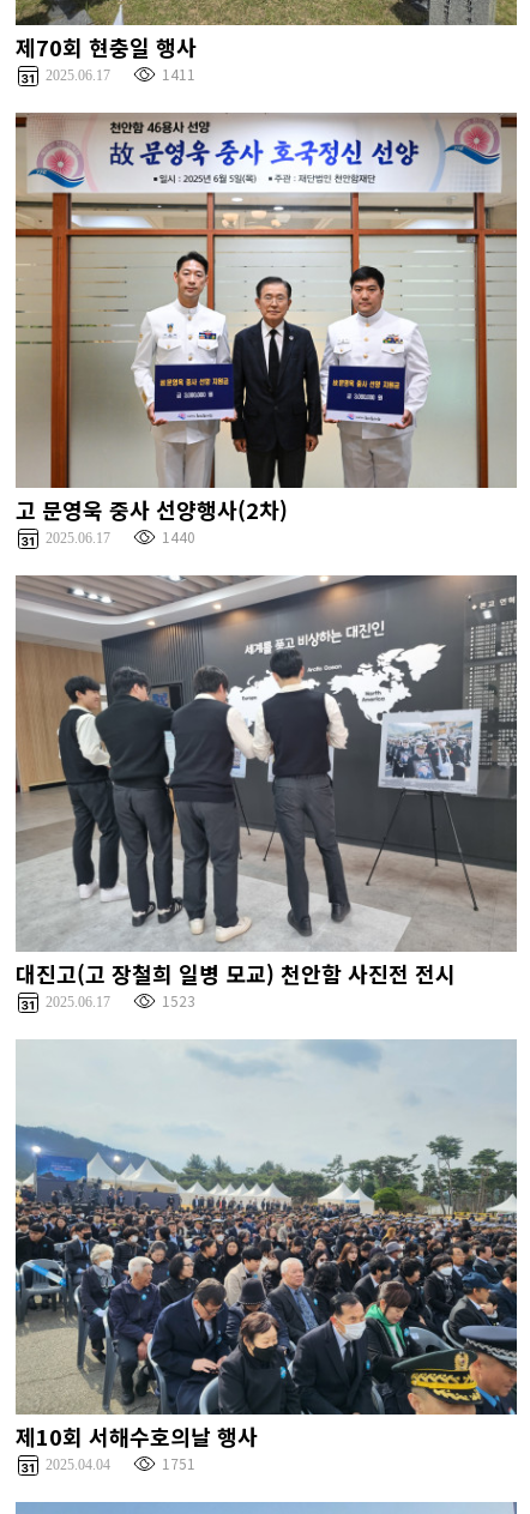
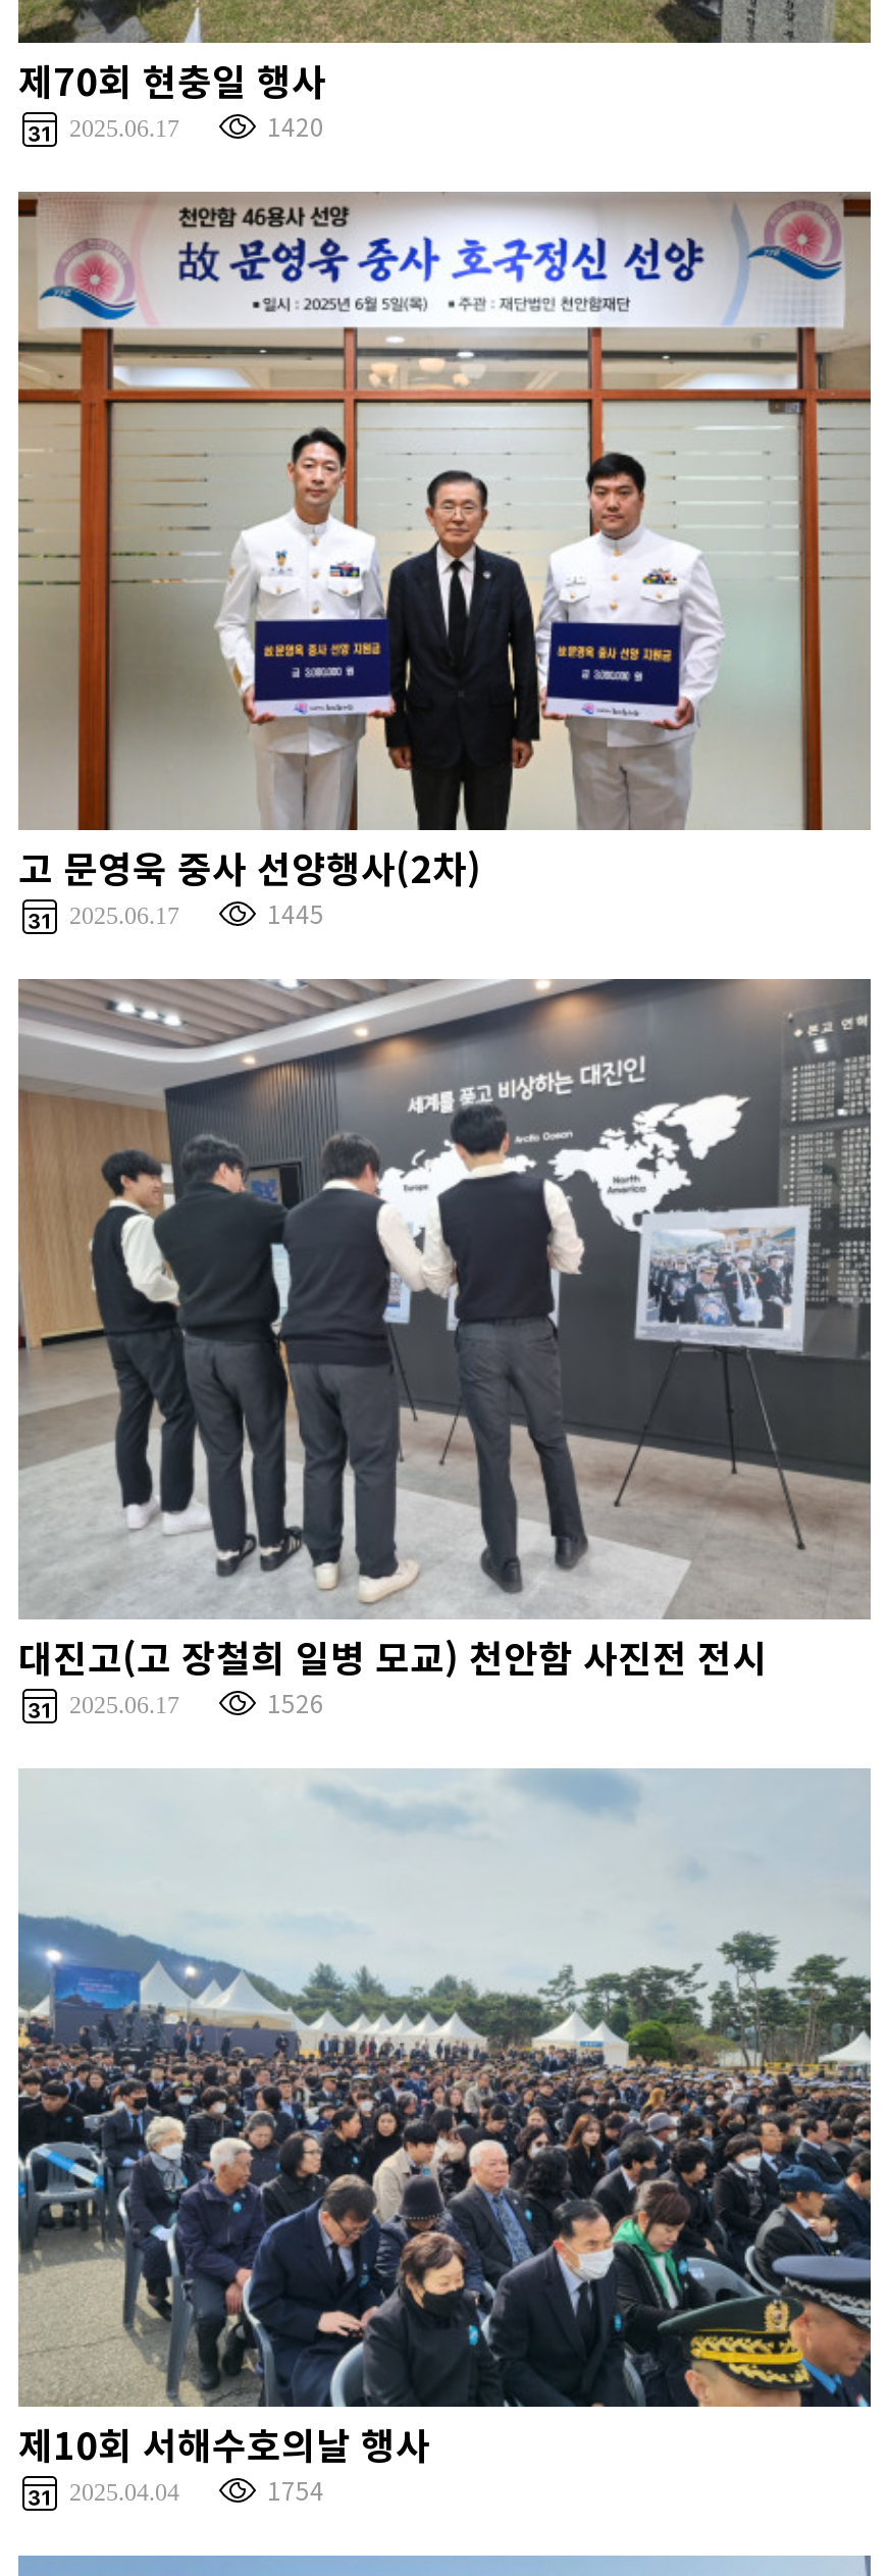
[162,63,195,83] 1411 -> [267,107,324,142] 1420
[162,526,195,547] 1440 -> [267,895,324,930] 1445
[162,990,195,1010] 1523 -> [267,1684,324,1718] 1526
[162,1453,195,1473] 1751 -> [267,2472,324,2507] 1754

